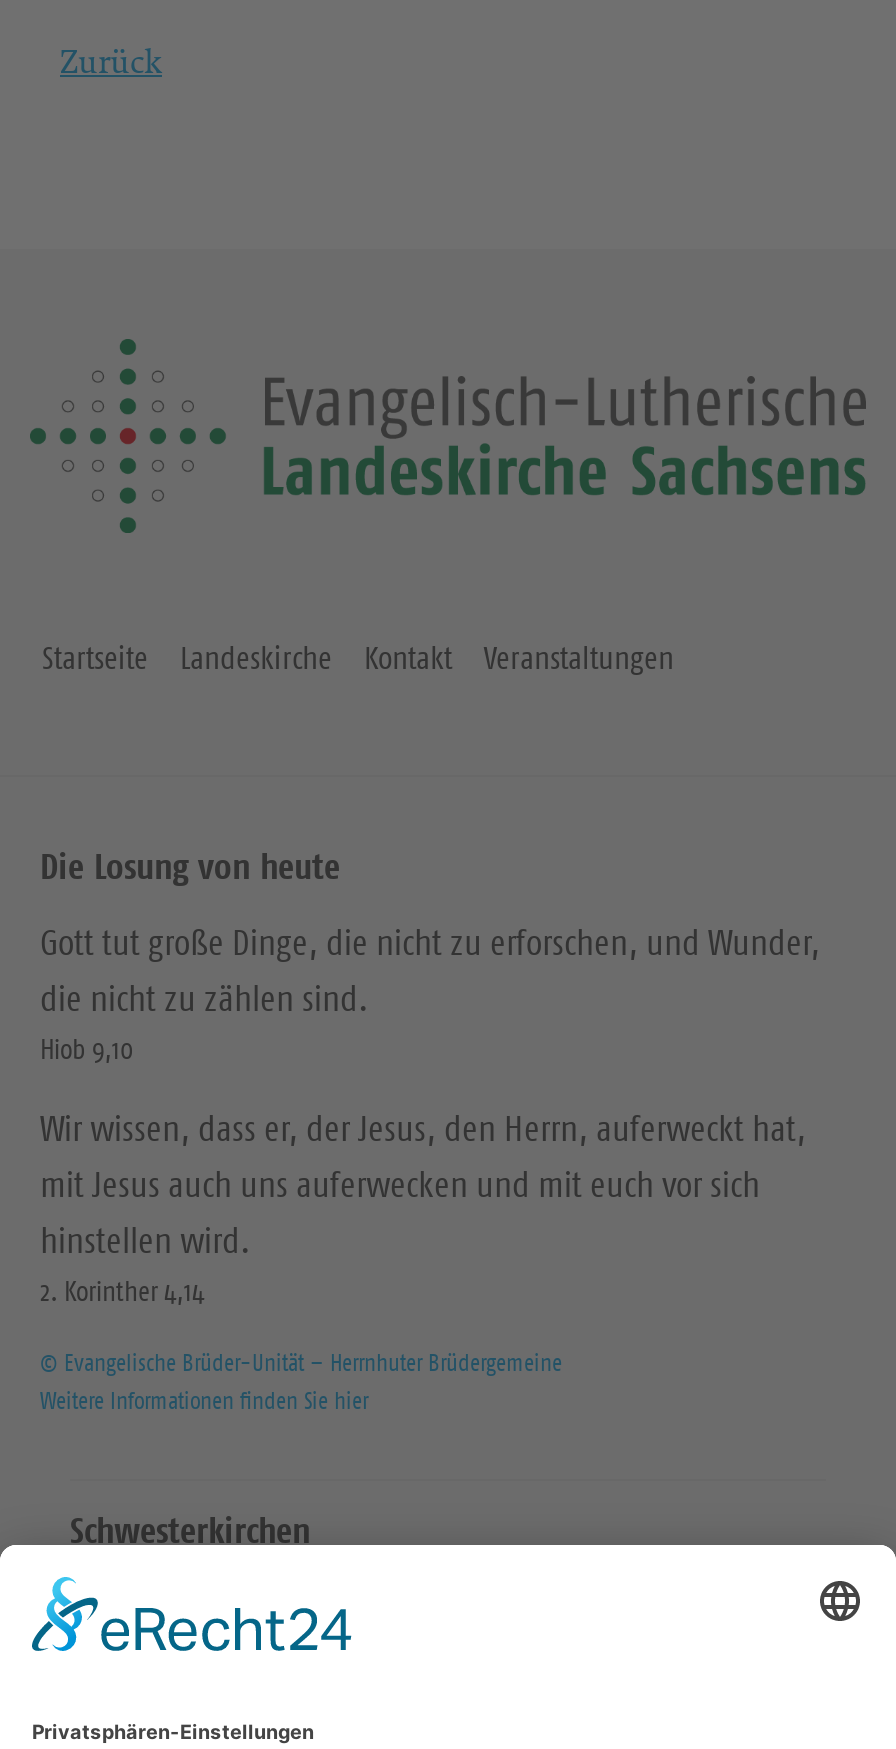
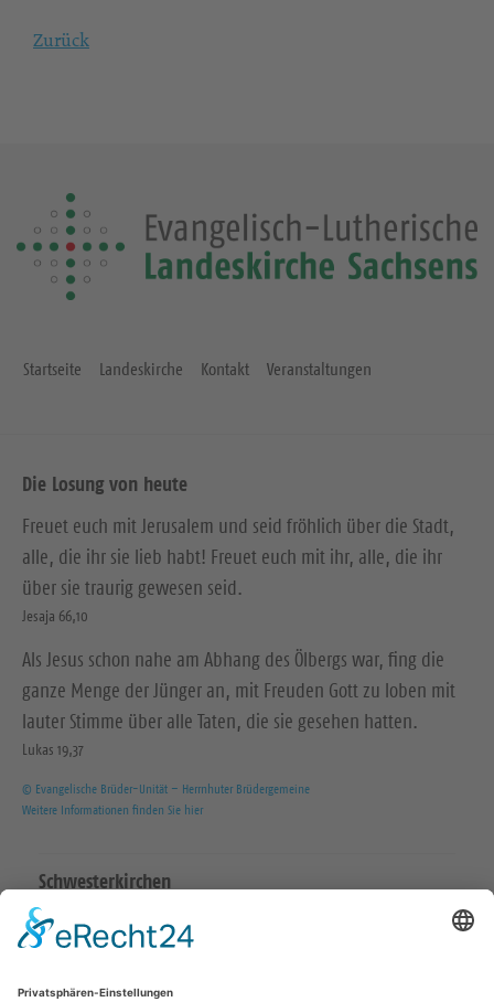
[40,922,820,1068] Gott tut große Dinge, die nicht zu erforschen, und Wunder, | die nicht zu zählen sind. | Hiob 9,10 -> [22,515,454,626] Freuet euch mit Jerusalem und seid fröhlich über die Stadt, | alle, die ihr sie lieb habt! Freuet euch mit ihr, alle, die ihr | über sie traurig gewesen seid. | Jesaja 66,10
[40,1108,806,1310] Wir wissen, dass er, der Jesus, den Herrn, auferweckt hat, | mit Jesus auch uns auferwecken und mit euch vor sich | hinstellen wird. | 2. Korinther 4,14 -> [22,648,455,760] Als Jesus schon nahe am Abhang des Ölbergs war, fing die | ganze Menge der Jünger an, mit Freuden Gott zu loben mit | lauter Stimme über alle Taten, die sie gesehen hatten. | Lukas 19,37

